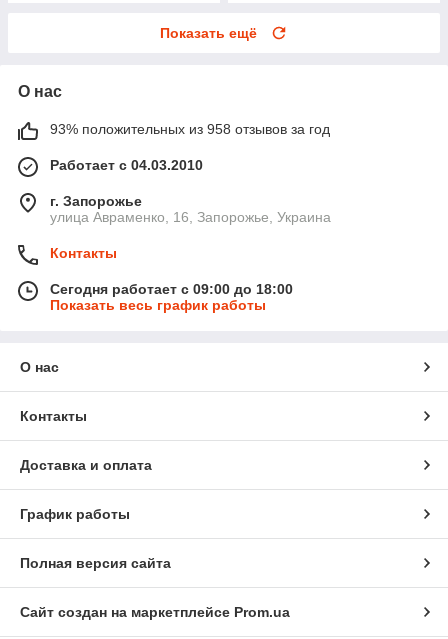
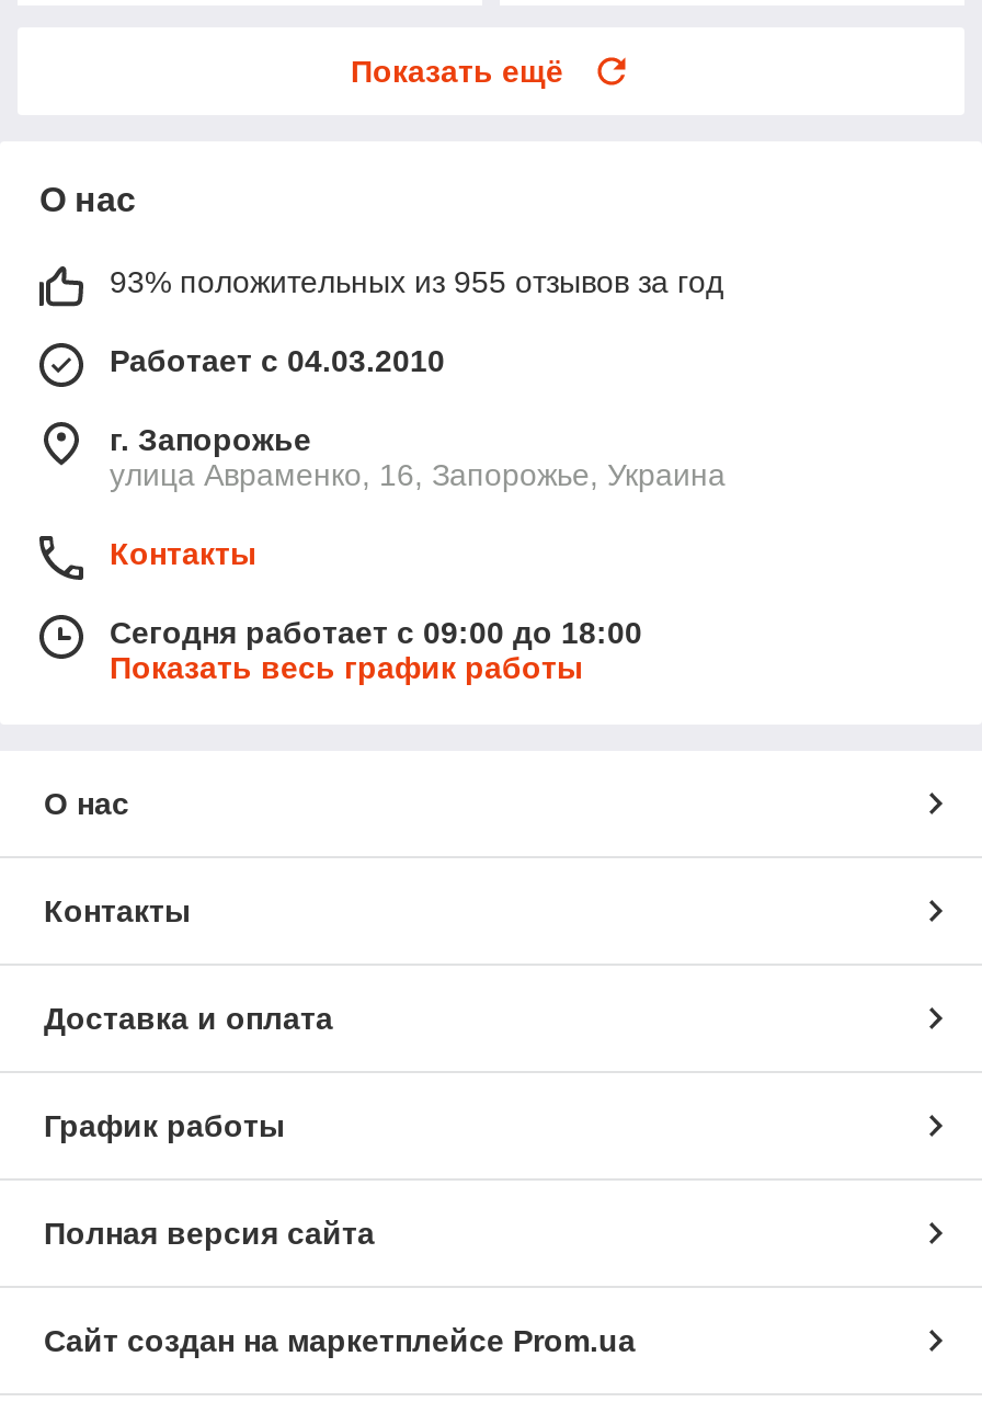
[50,121,330,137] 93% положительных из 958 отзывов за год -> [110,264,723,299] 93% положительных из 955 отзывов за год

